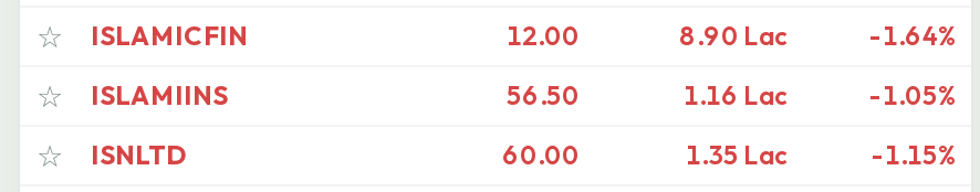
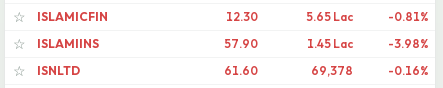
[507,20,580,53] 12.00 -> [226,9,258,24] 12.30
[679,20,788,53] 8.90 Lac -> [306,9,353,24] 5.65 Lac
[869,20,958,53] -1.64% -> [388,9,429,24] -0.81%
[507,79,580,112] 56.50 -> [224,36,258,51] 57.90
[684,79,788,112] 1.16 Lac -> [307,36,353,51] 1.45 Lac
[869,79,958,112] -1.05% -> [388,36,429,51] -3.98%
[502,139,958,172] 60.00 | 1.35 Lac | -1.15% -> [224,63,429,78] 61.60 | 69,378 | -0.16%

